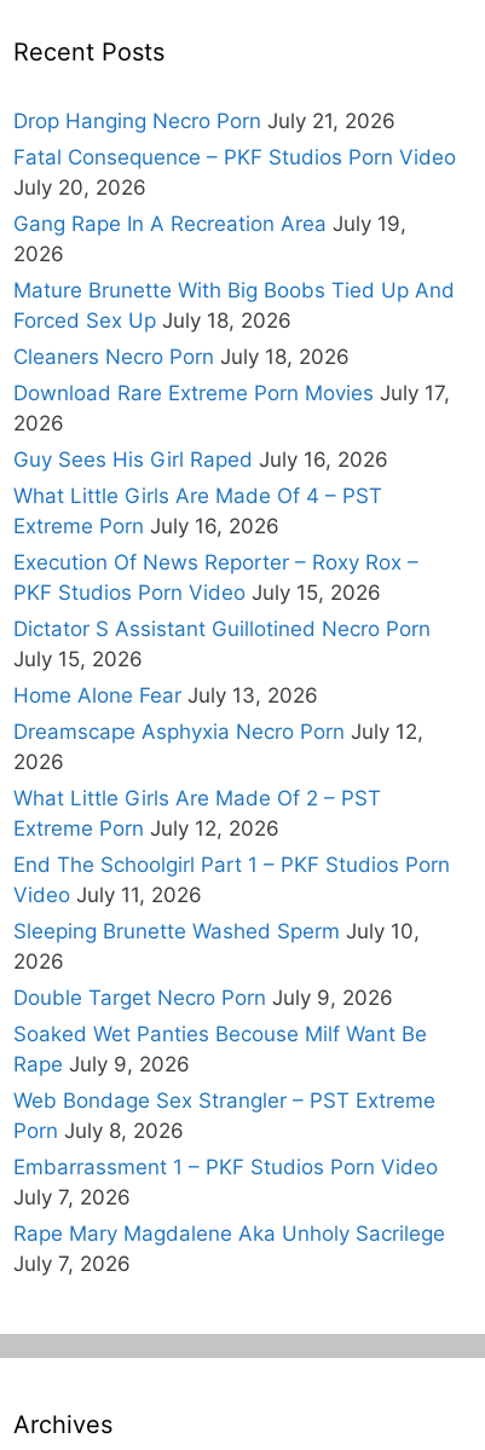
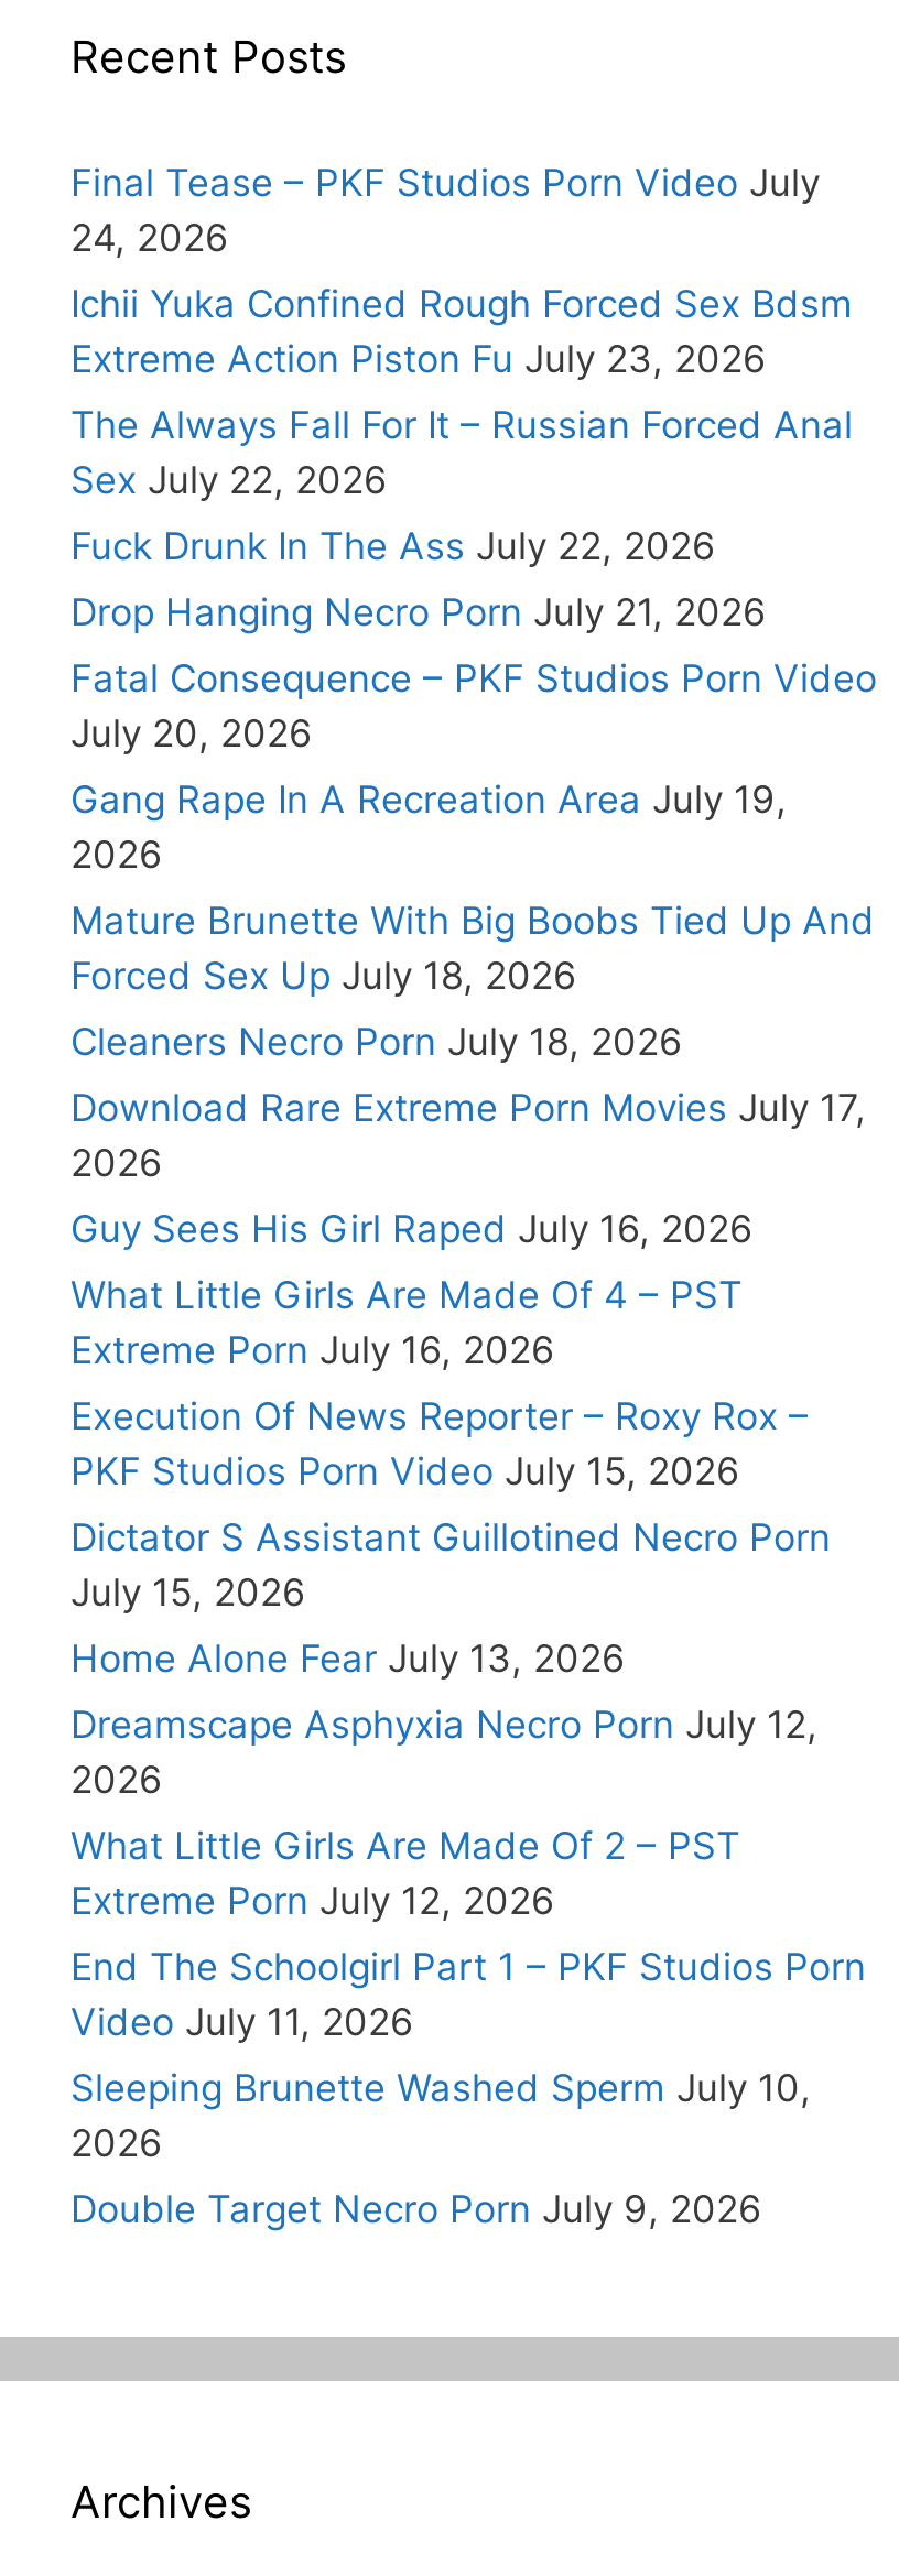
none -> [71,161,853,569] Final Tease – PKF Studios Porn Video July | 24, 2026 | Ichii Yuka Confined Rough Forced Sex Bdsm | Extreme Action Piston Fu July 23, 2026 | The Always Fall For It – Russian Forced Anal | Sex July 22, 2026 | Fuck Drunk In The Ass July 22, 2026
moved [13,109,456,1010] -> [71,591,877,2232]: Drop Hanging Necro Porn July 21, 2026 | Fatal Consequence – PKF Studios Porn Video | July 20, 2026 | ... | 2026 | Double Target Necro Porn July 9, 2026
[13,1022,445,1276] Soaked Wet Panties Becouse Milf Want Be | Rape July 9, 2026 | Web Bondage Sex Strangler – PST Extreme | Porn July 8, 2026 | Embarrassment 1 – PKF Studios Porn Video | July 7, 2026 | Rape Mary Magdalene Aka Unholy Sacrilege | July 7, 2026 -> none

